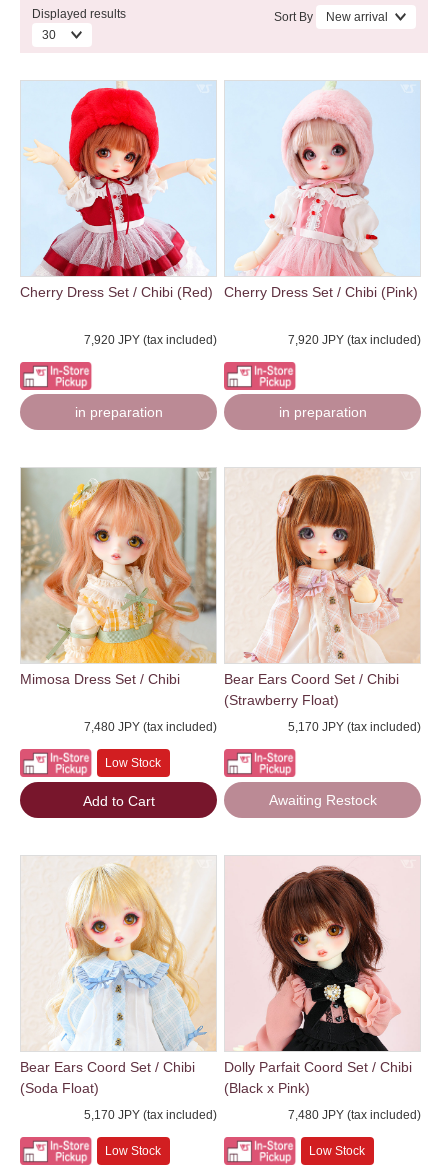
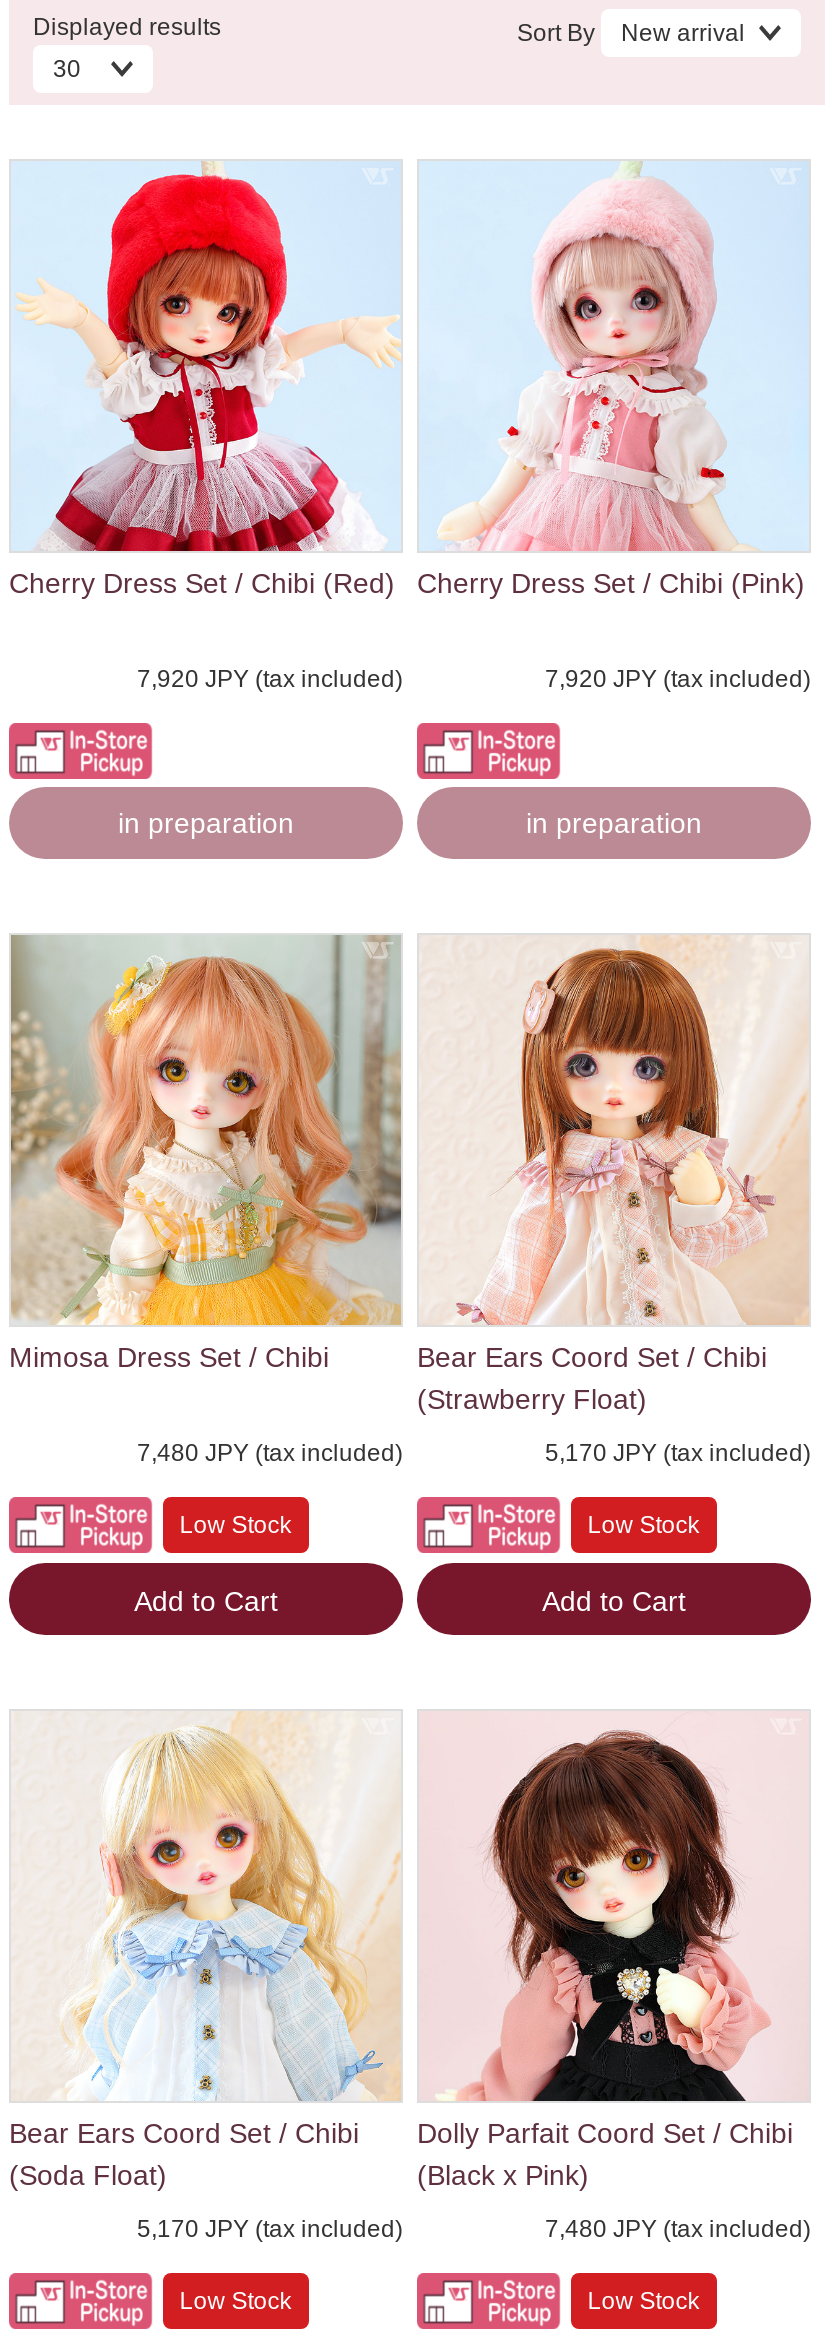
[268,792,376,808] Awaiting Restock -> [542,1511,700,1617] Low Stock | Add to Cart

